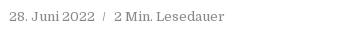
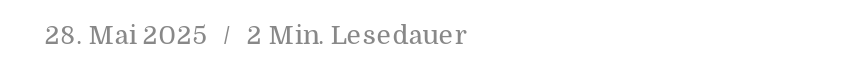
[9,9,225,24] 28. Juni 2022 2 Min. Lesedauer -> [45,20,469,50] 28. Mai 2025 2 Min. Lesedauer

